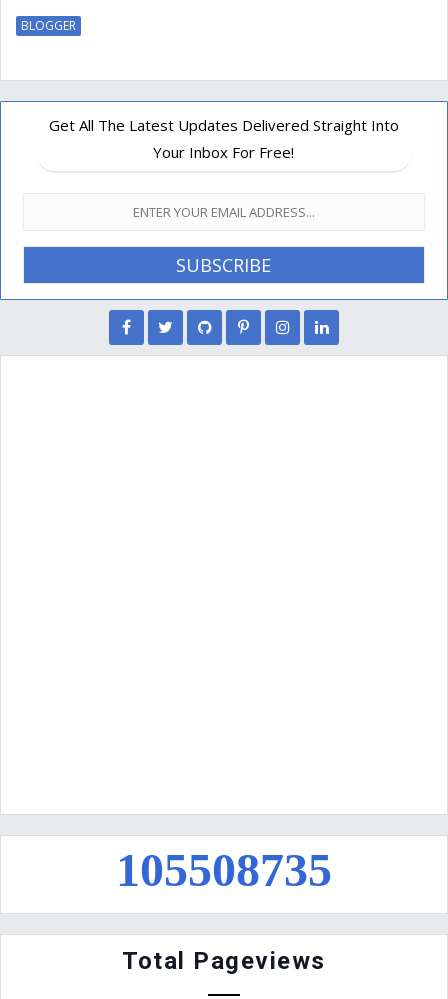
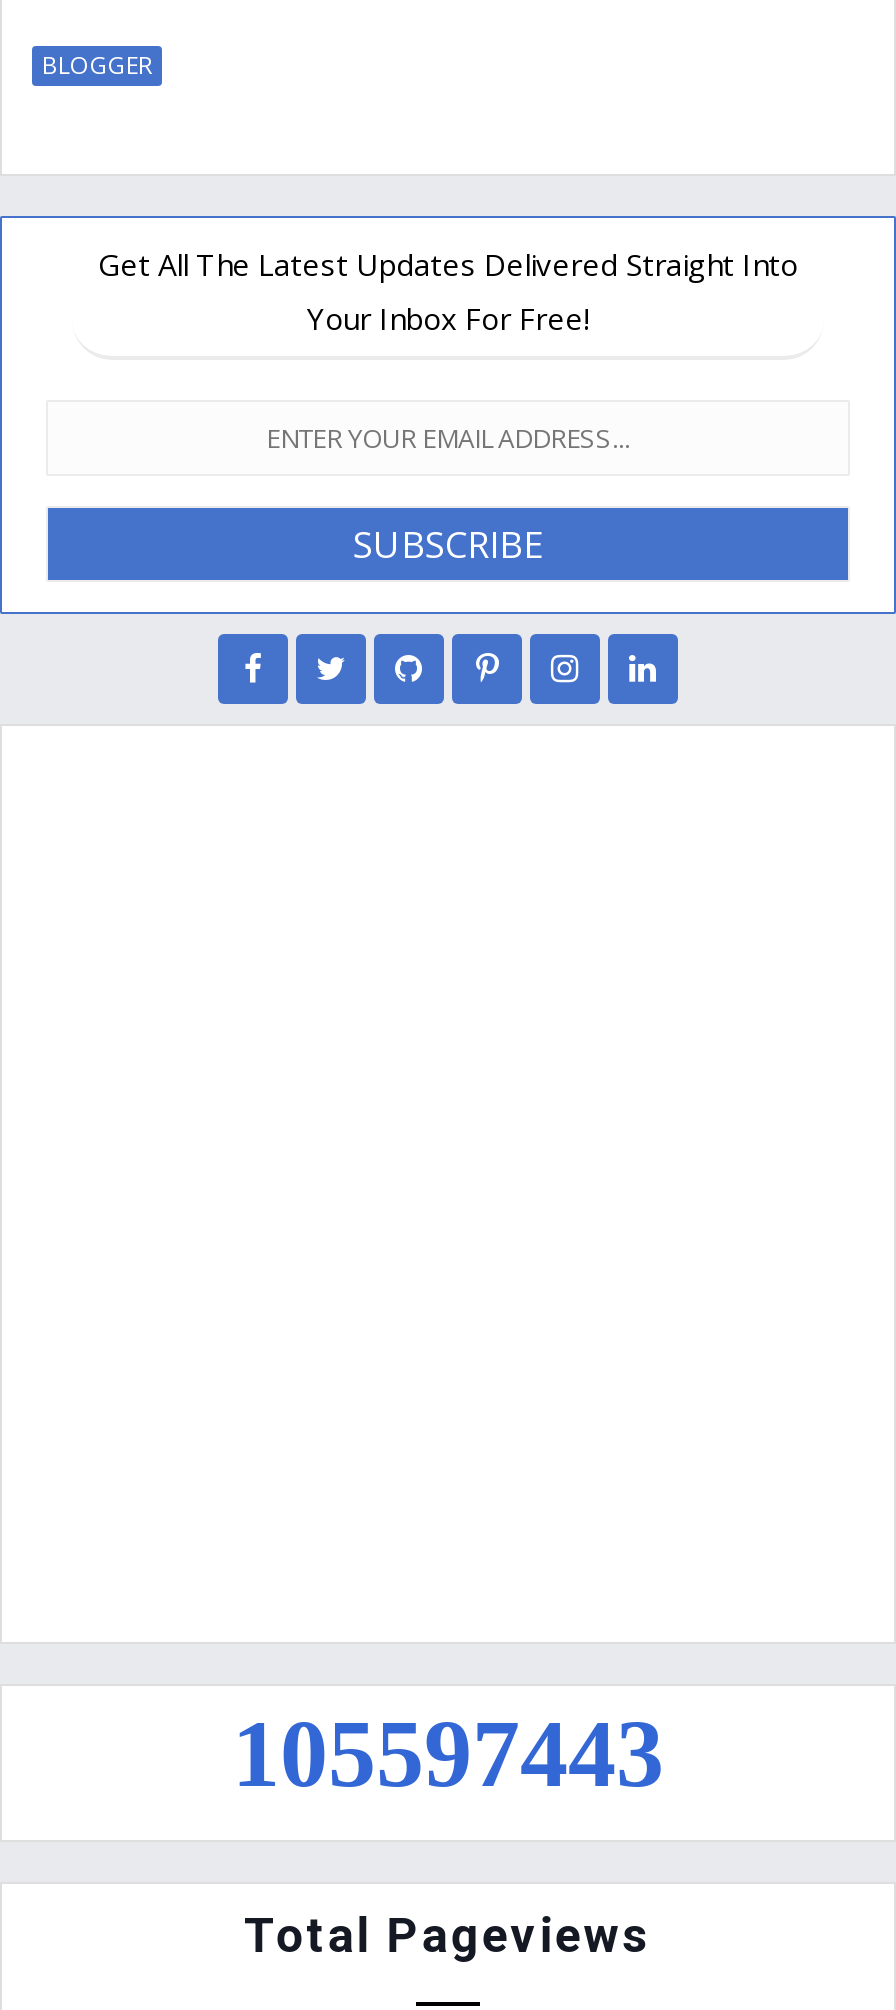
[116,843,332,896] 1 05508735 -> [232,1699,664,1805] 1 05597443

